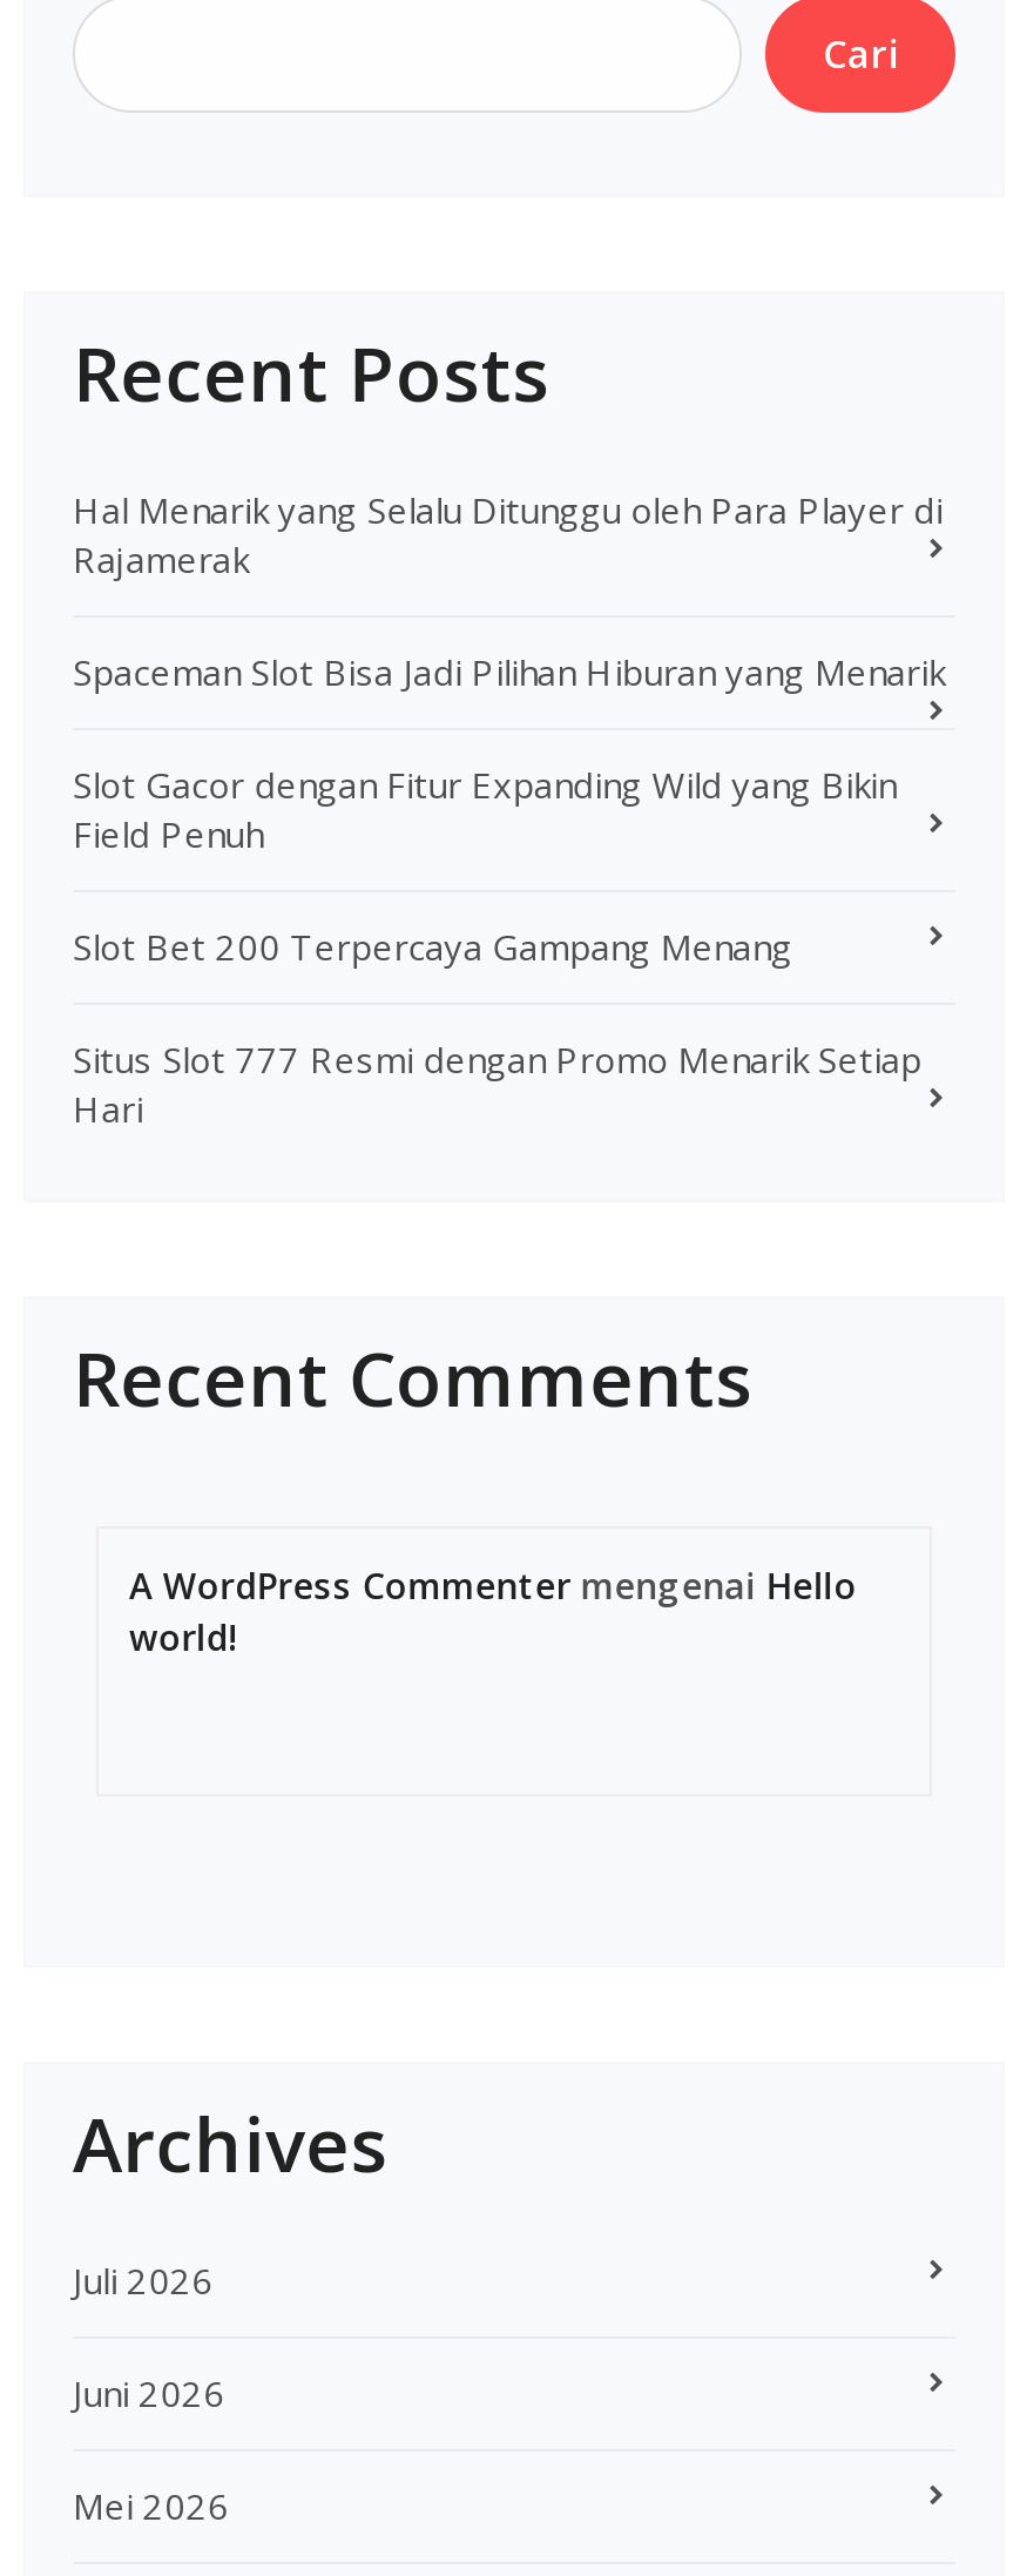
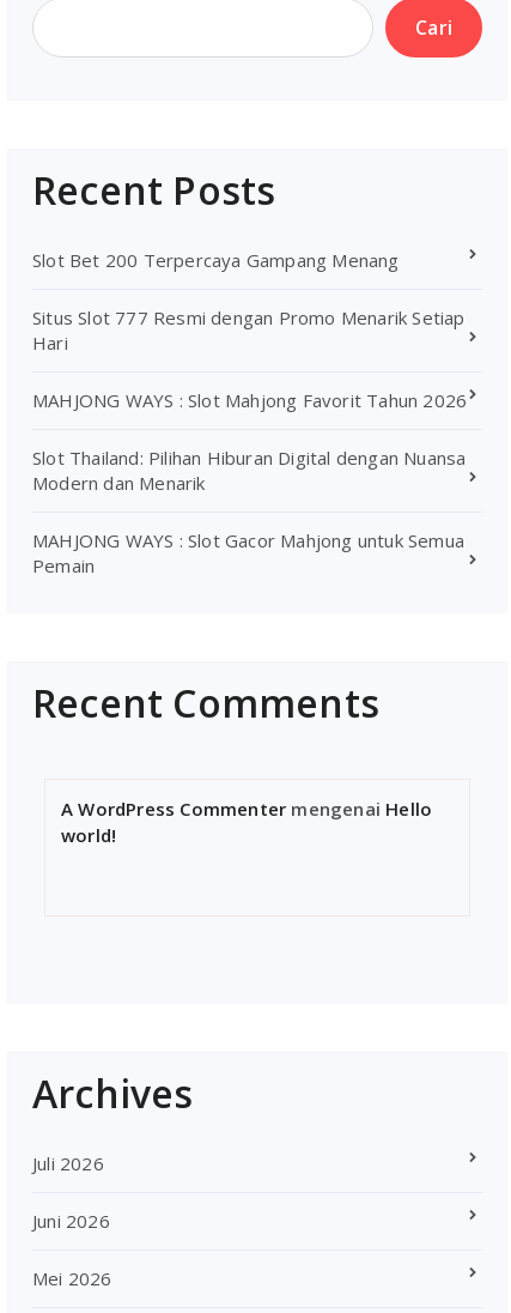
[73,485,945,856] Hal Menarik yang Selalu Ditunggu oleh Para Player di | Rajamerak | Spaceman Slot Bisa Jadi Pilihan Hiburan yang Menarik | Slot Gacor dengan Fitur Expanding Wild yang Bikin | Field Penuh -> none
moved [73,922,922,1131] -> [32,248,465,354]: Slot Bet 200 Terpercaya Gampang Menang | Situs Slot 777 Resmi dengan Promo Menarik Setiap | Hari
none -> [32,388,467,577] MAHJONG WAYS : Slot Mahjong Favorit Tahun 2026 | Slot Thailand: Pilihan Hiburan Digital dengan Nuansa | Modern dan Menarik | MAHJONG WAYS : Slot Gacor Mahjong untuk Semua | Pemain

